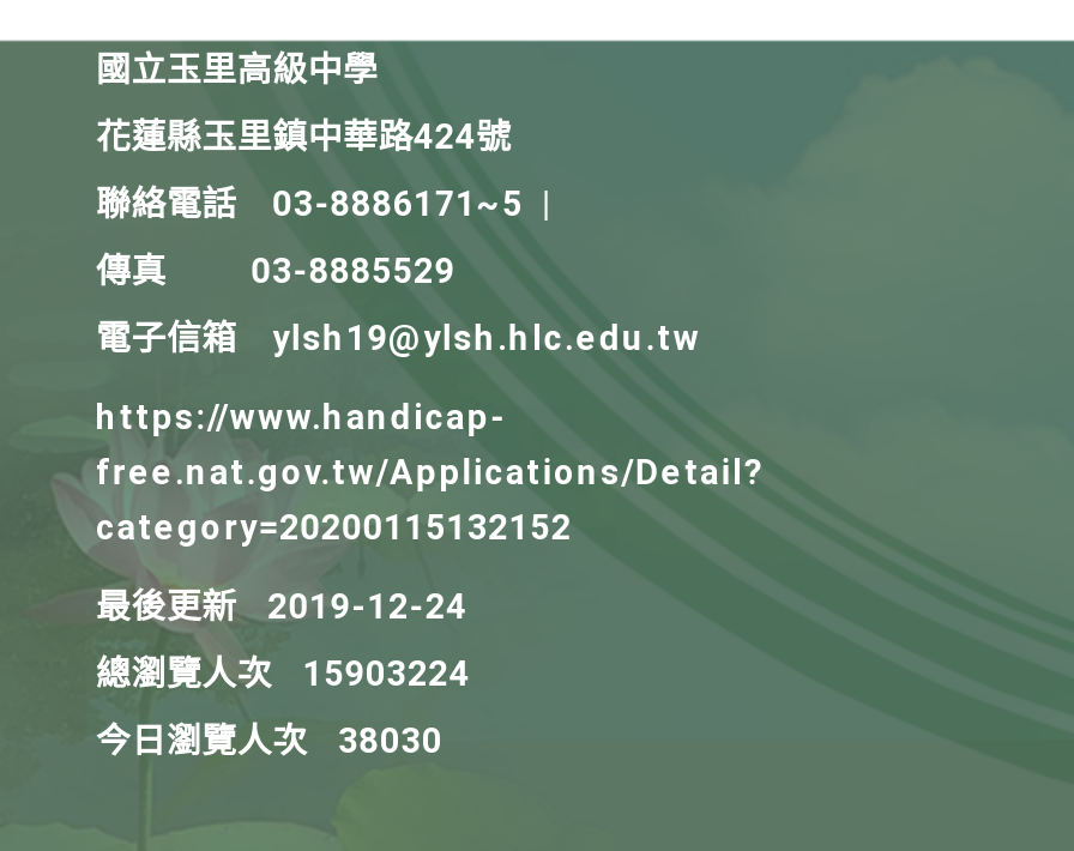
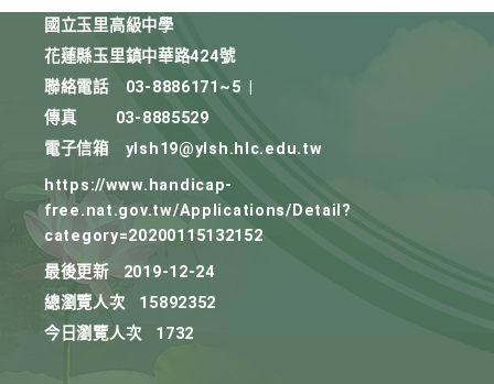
[96,654,470,695] 總瀏覽人次 15903224 -> [44,294,216,312] 總瀏覽人次 15892352
[96,722,443,762] 今日瀏覽人次 38030 -> [44,325,194,343] 今日瀏覽人次 1732

